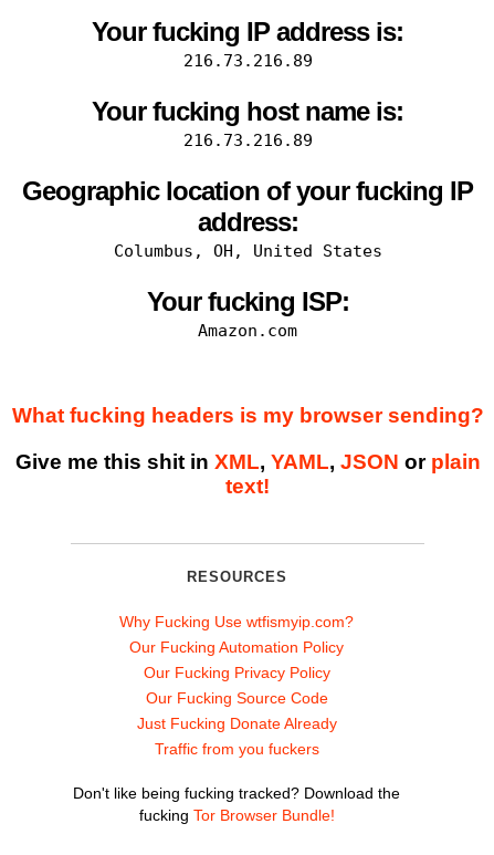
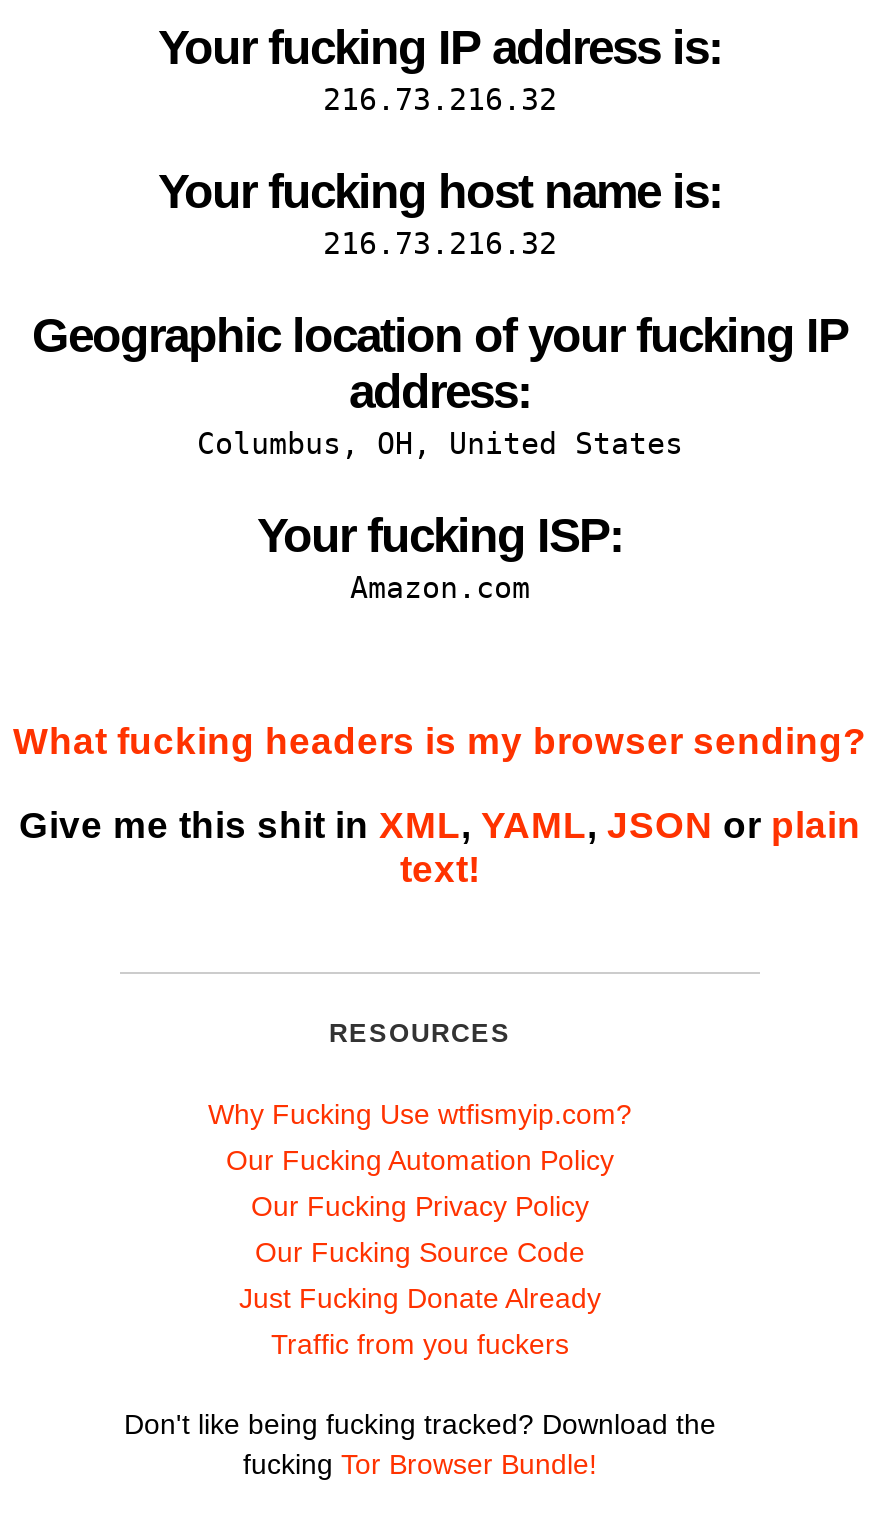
[183,51,312,71] 216.73.216.89 -> [323,82,557,118] 216.73.216.32
[183,131,312,150] 216.73.216.89 -> [323,226,557,262] 216.73.216.32

